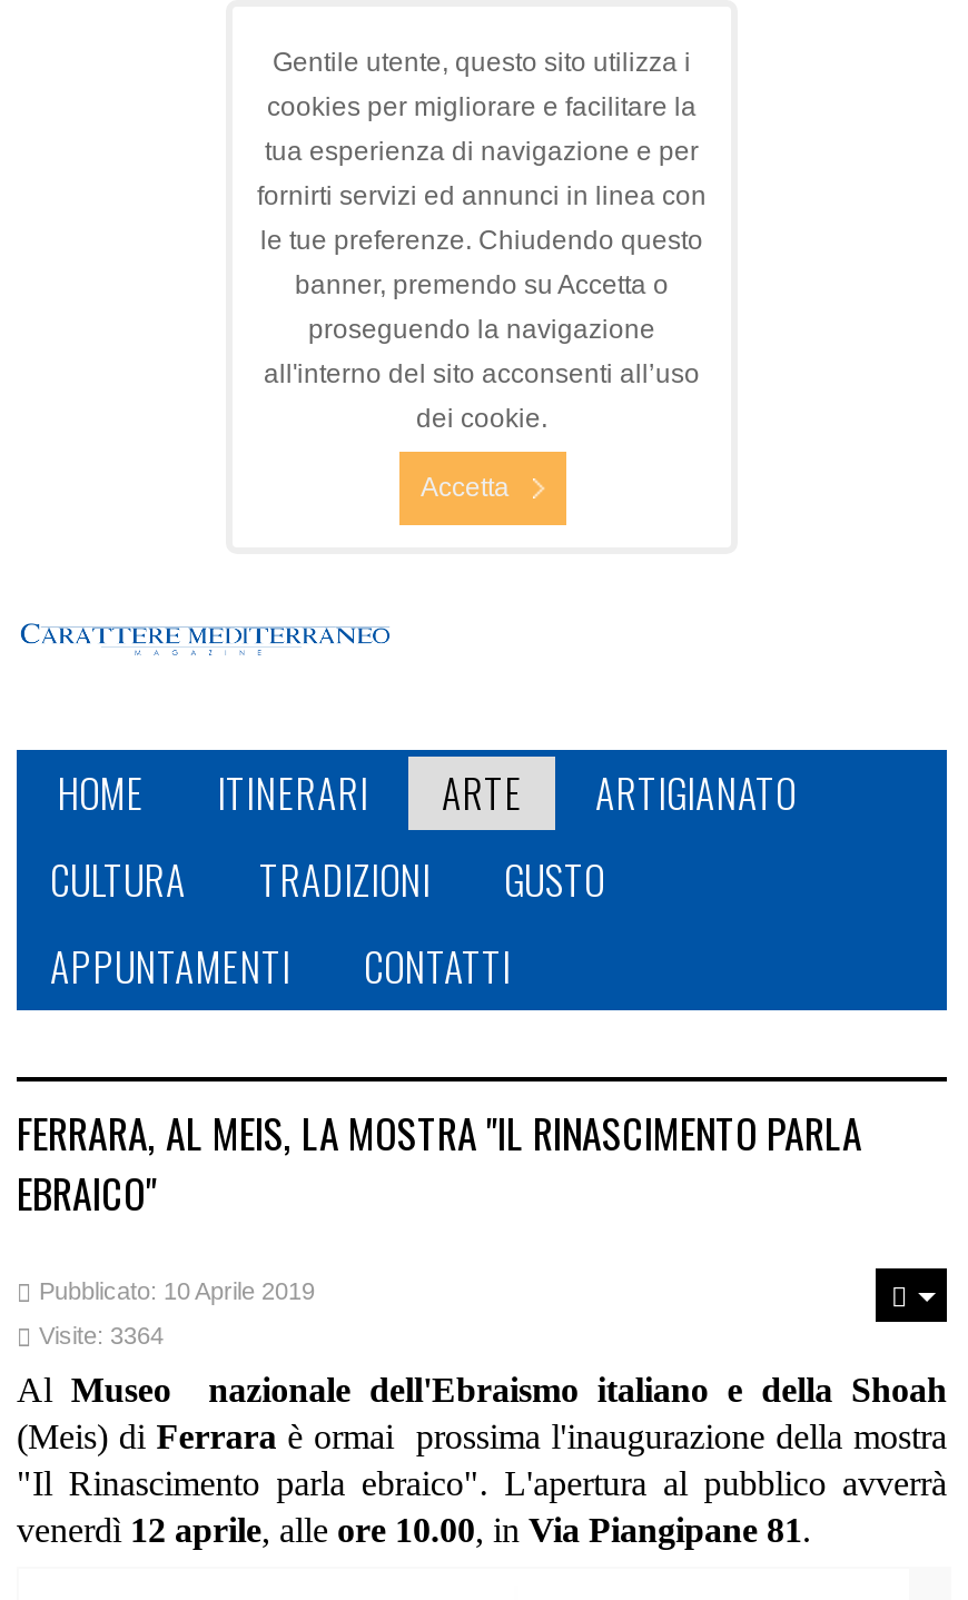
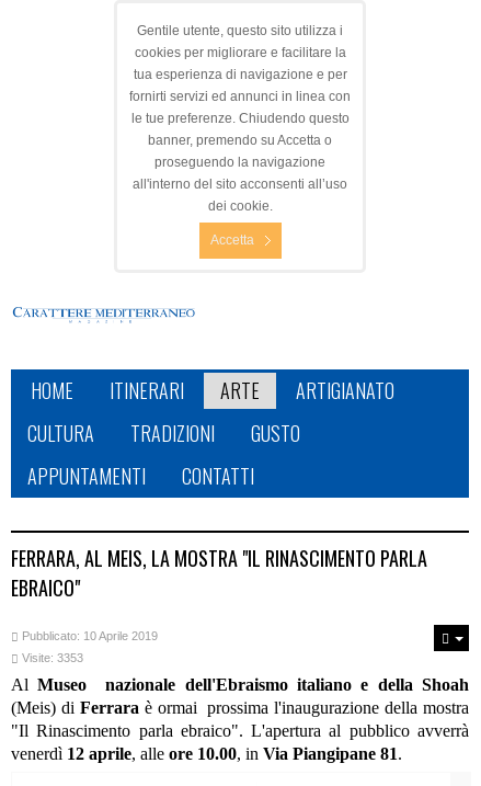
[39,1322,164,1349] Visite: 3364 -> [22,651,83,664] Visite: 3353

